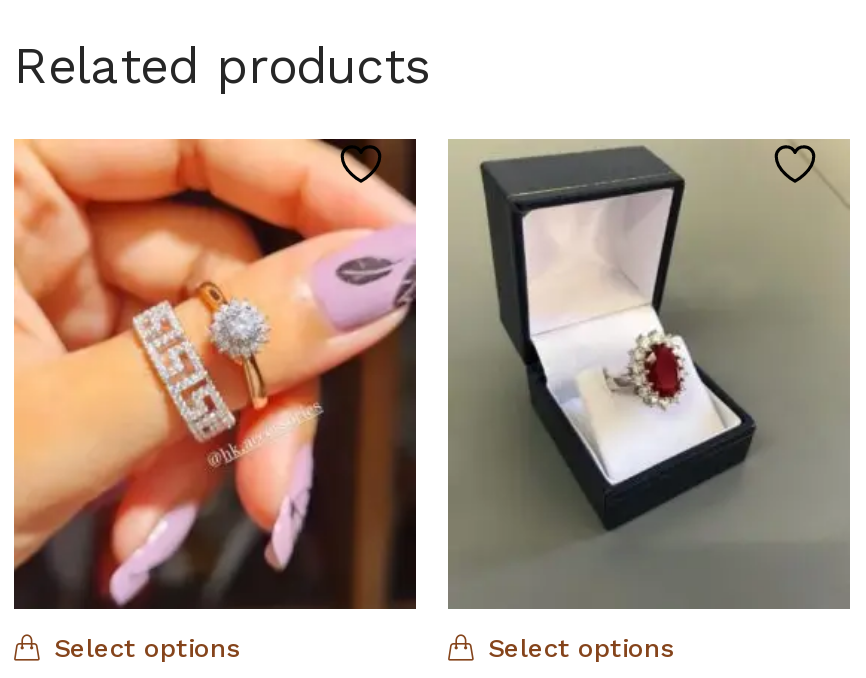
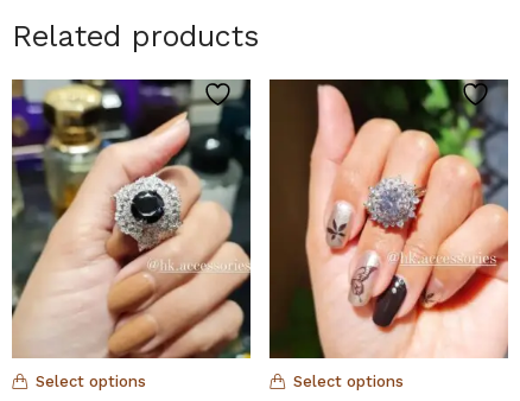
[12,137,418,611] [image] -> [11,78,252,359] [image]
[446,139,852,611] [image] -> [269,79,509,359] [image]

